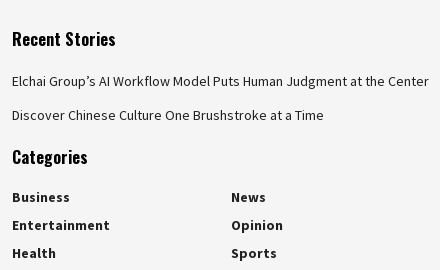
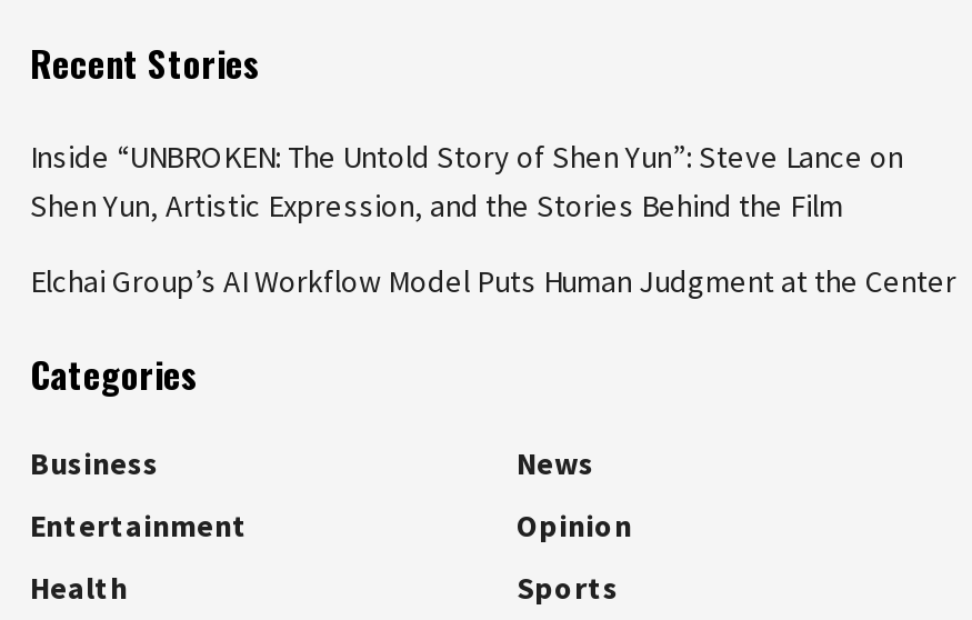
none -> [30,137,903,226] Inside “UNBROKEN: The Untold Story of Shen Yun”: Steve Lance on | Shen Yun, Artistic Expression, and the Stories Behind the Film
moved [12,72,429,90] -> [30,262,956,302]: Elchai Group’s AI Workflow Model Puts Human Judgment at the Center
[12,106,324,124] Discover Chinese Culture One Brushstroke at a Time -> none

